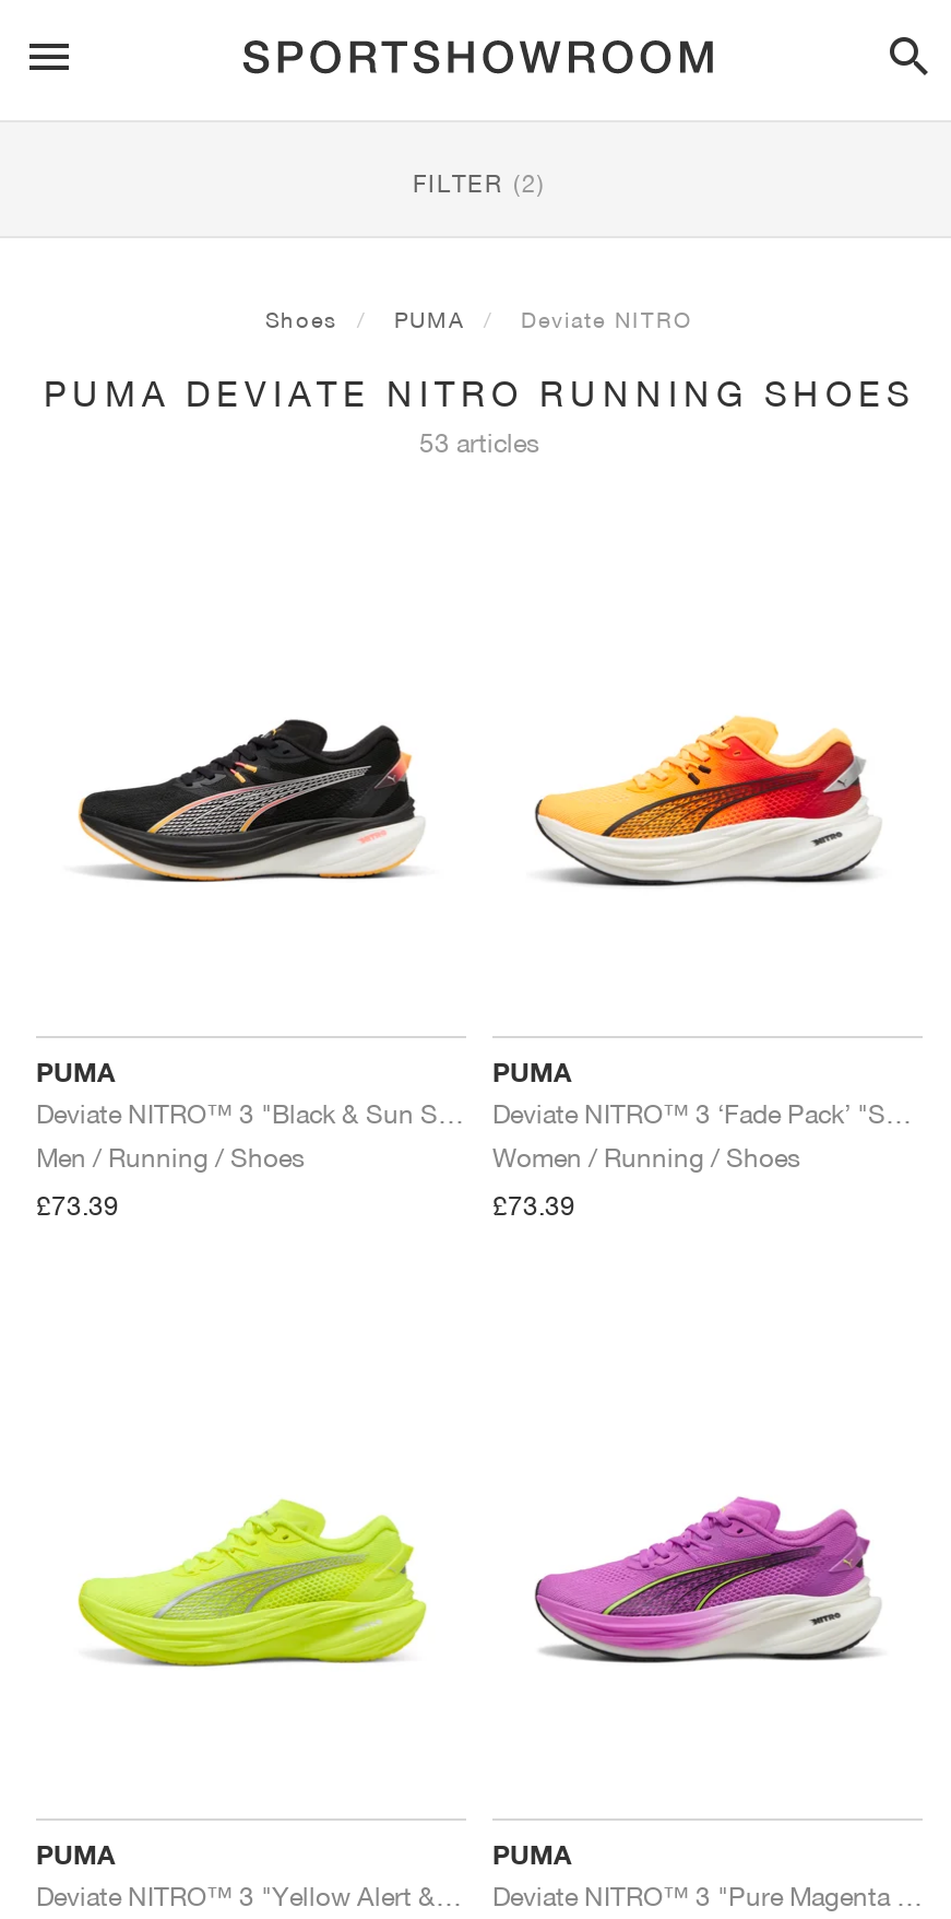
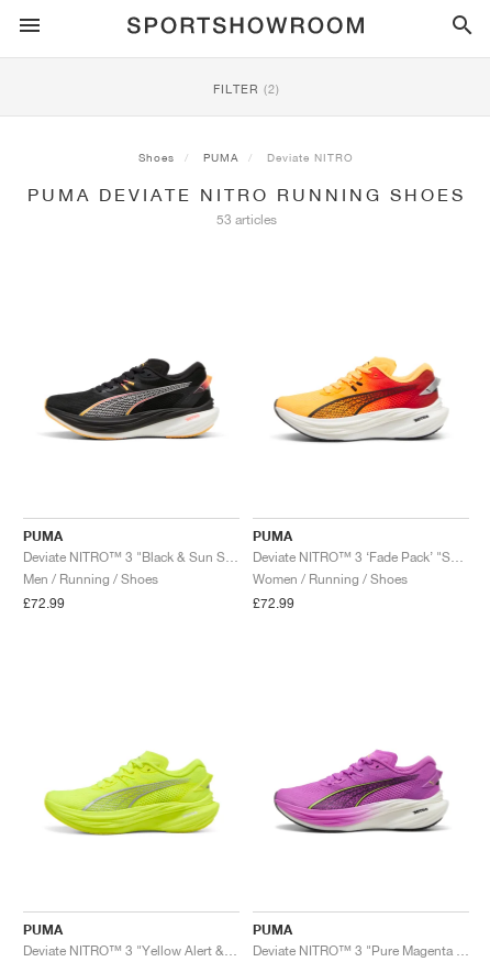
[36,1188,119,1221] £73.39 -> [23,594,65,611] £72.99
[492,1188,575,1221] £73.39 -> [253,594,294,611] £72.99

